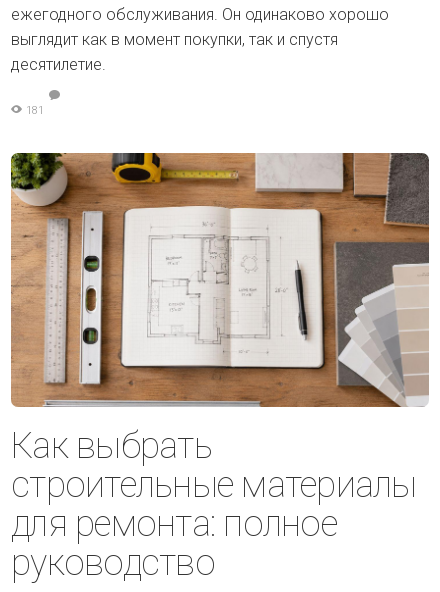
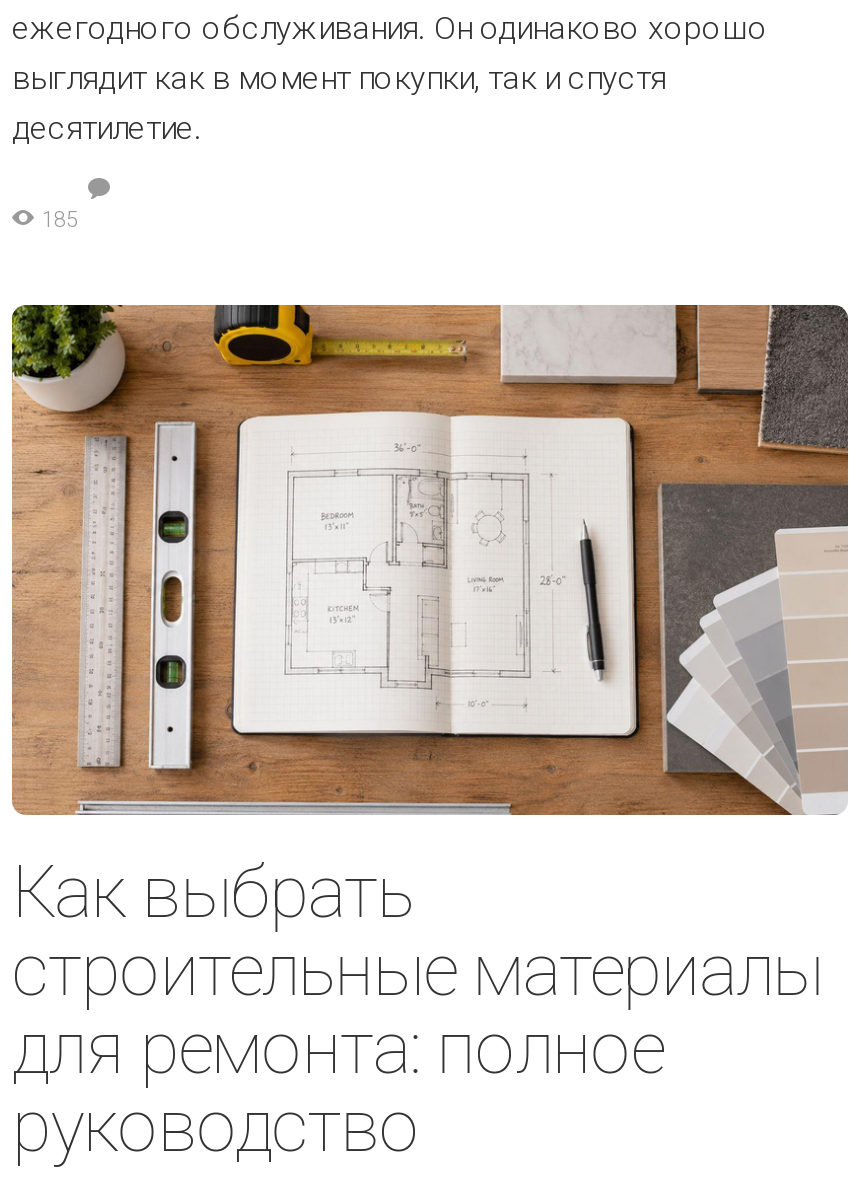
[26,103,44,116] 181 -> [42,207,78,233] 185

